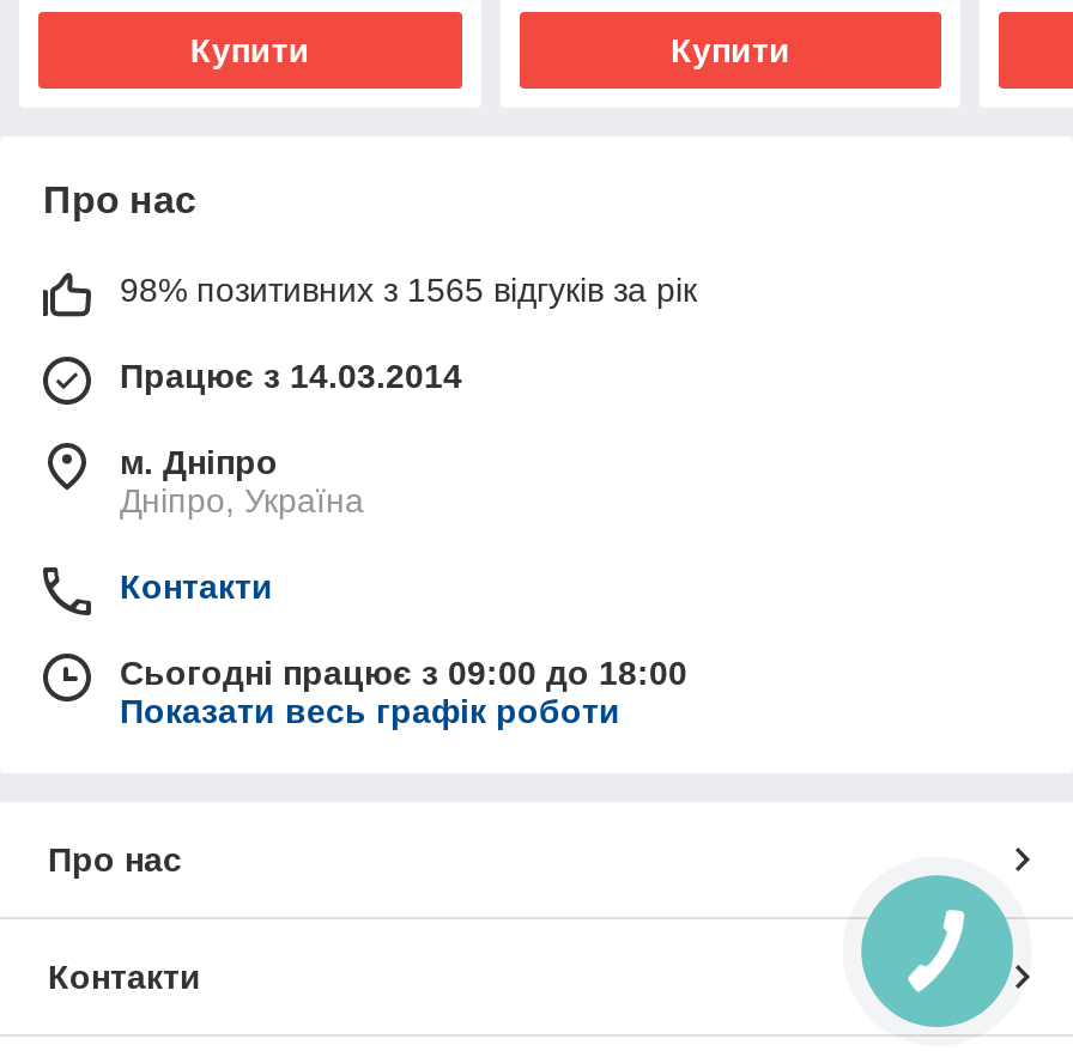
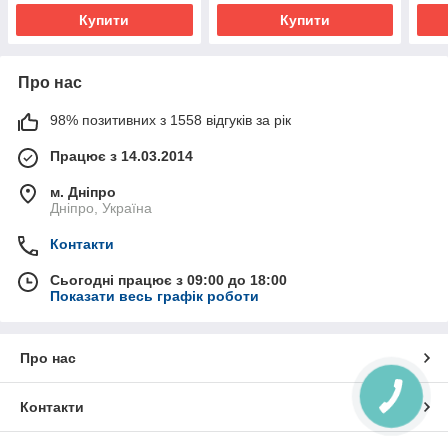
[120,271,697,310] 98% позитивних з 1565 відгуків за рік -> [50,112,291,128] 98% позитивних з 1558 відгуків за рік

